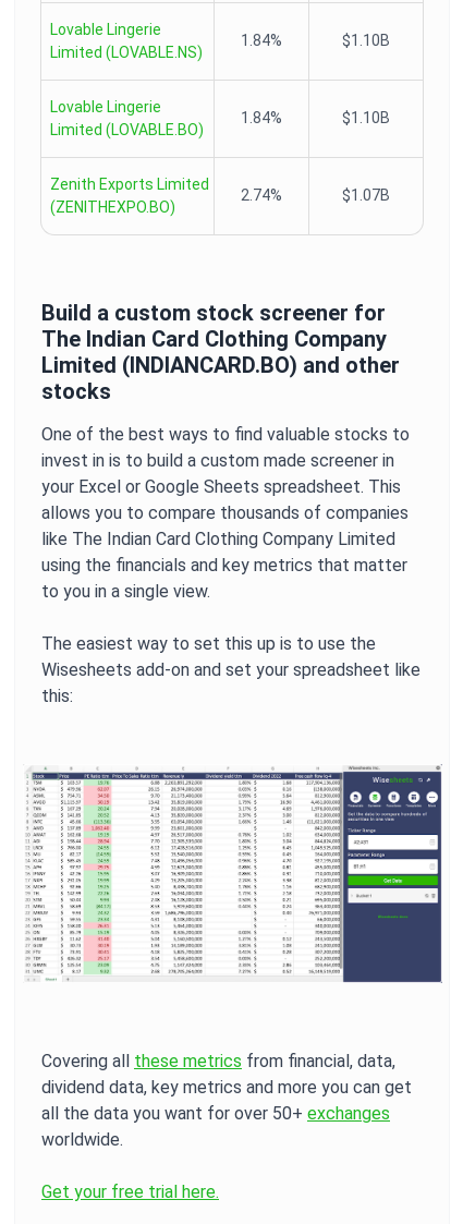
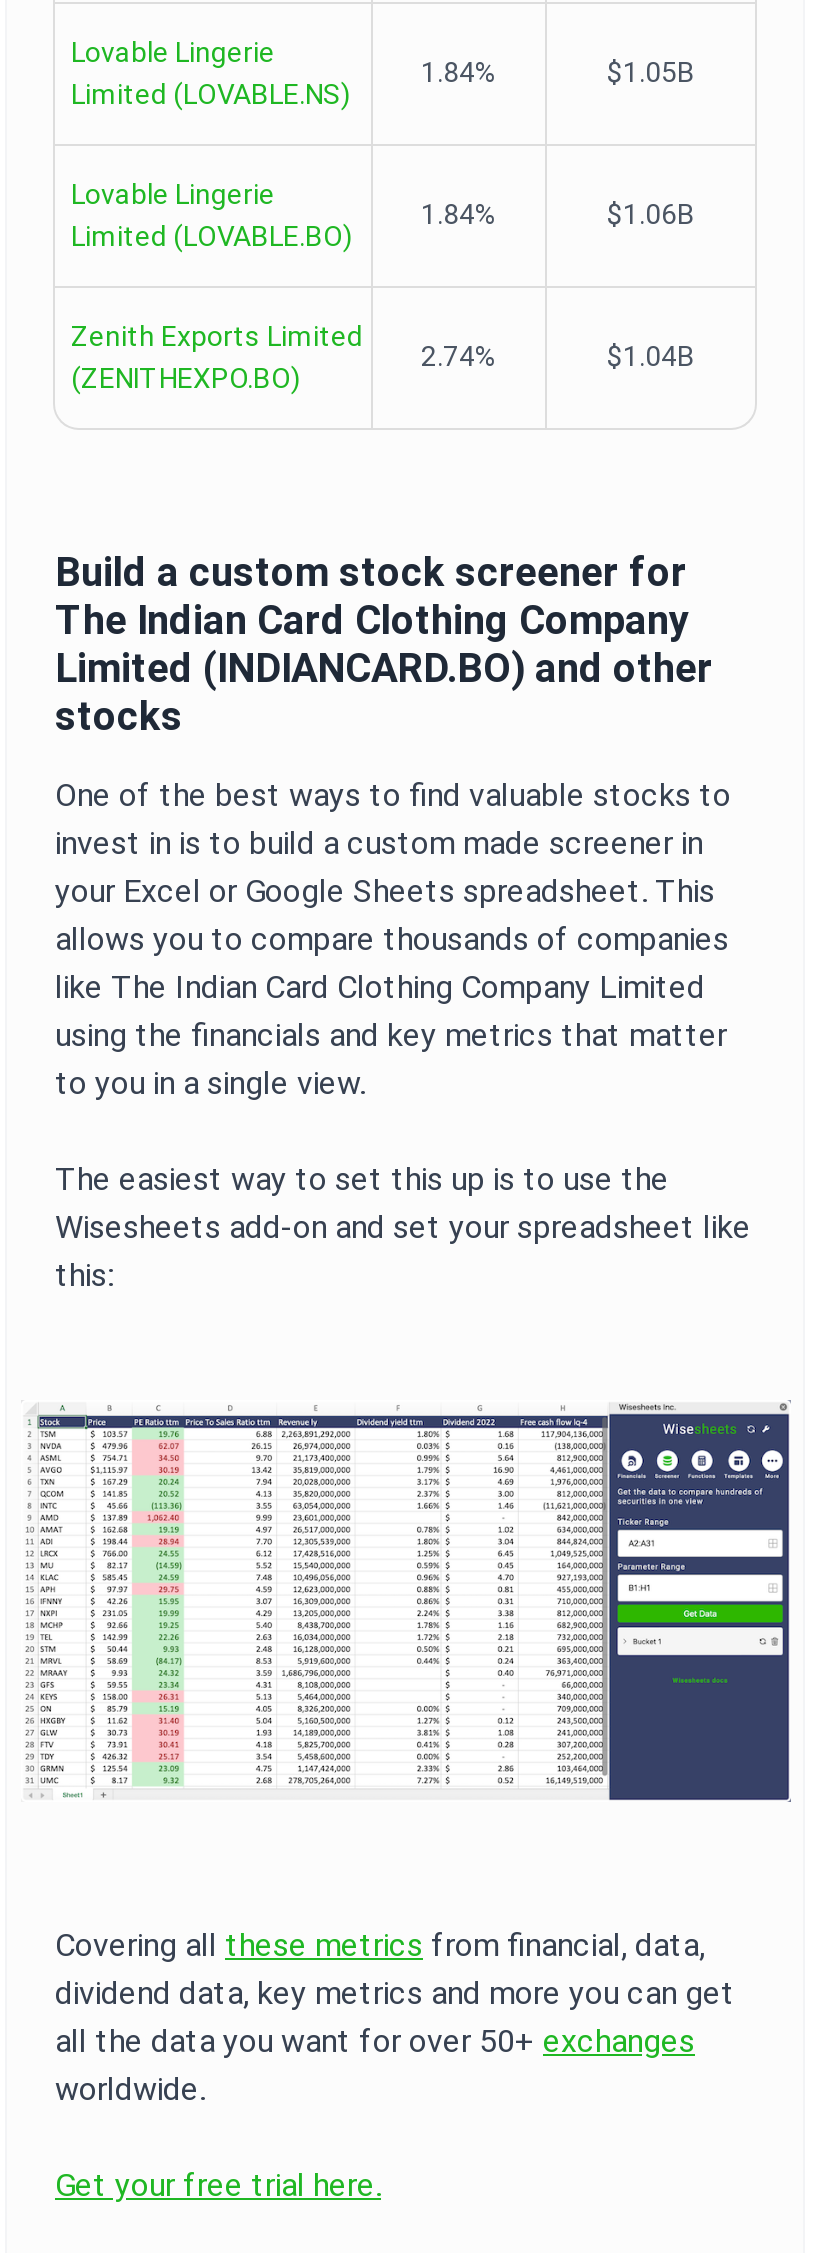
[342,32,390,49] $1.10B -> [607,56,695,88] $1.05B
[342,109,390,126] $1.10B -> [607,198,695,230] $1.06B
[342,186,390,204] $1.07B -> [607,340,695,372] $1.04B

